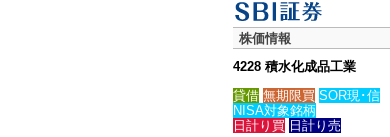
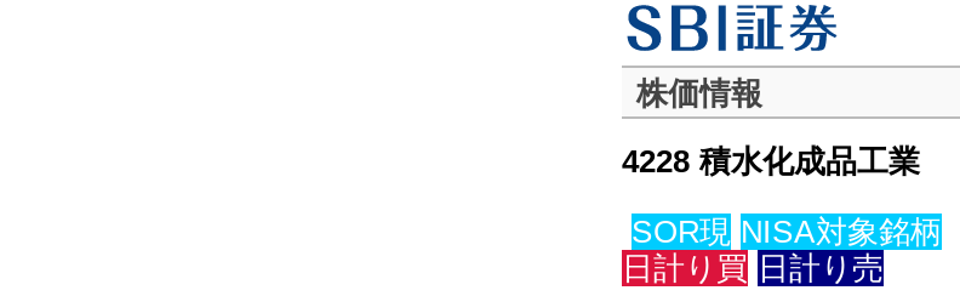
[233,88,380,118] 貸借 無期限買 SOR現･信 | NISA対象銘柄 -> [632,214,942,250] SOR現 NISA対象銘柄

